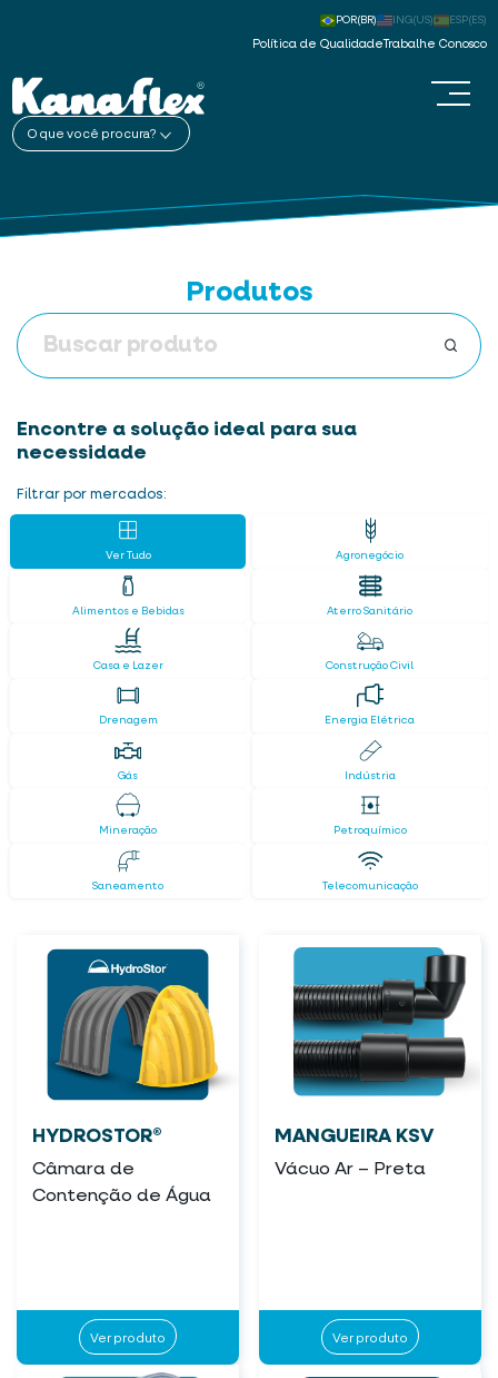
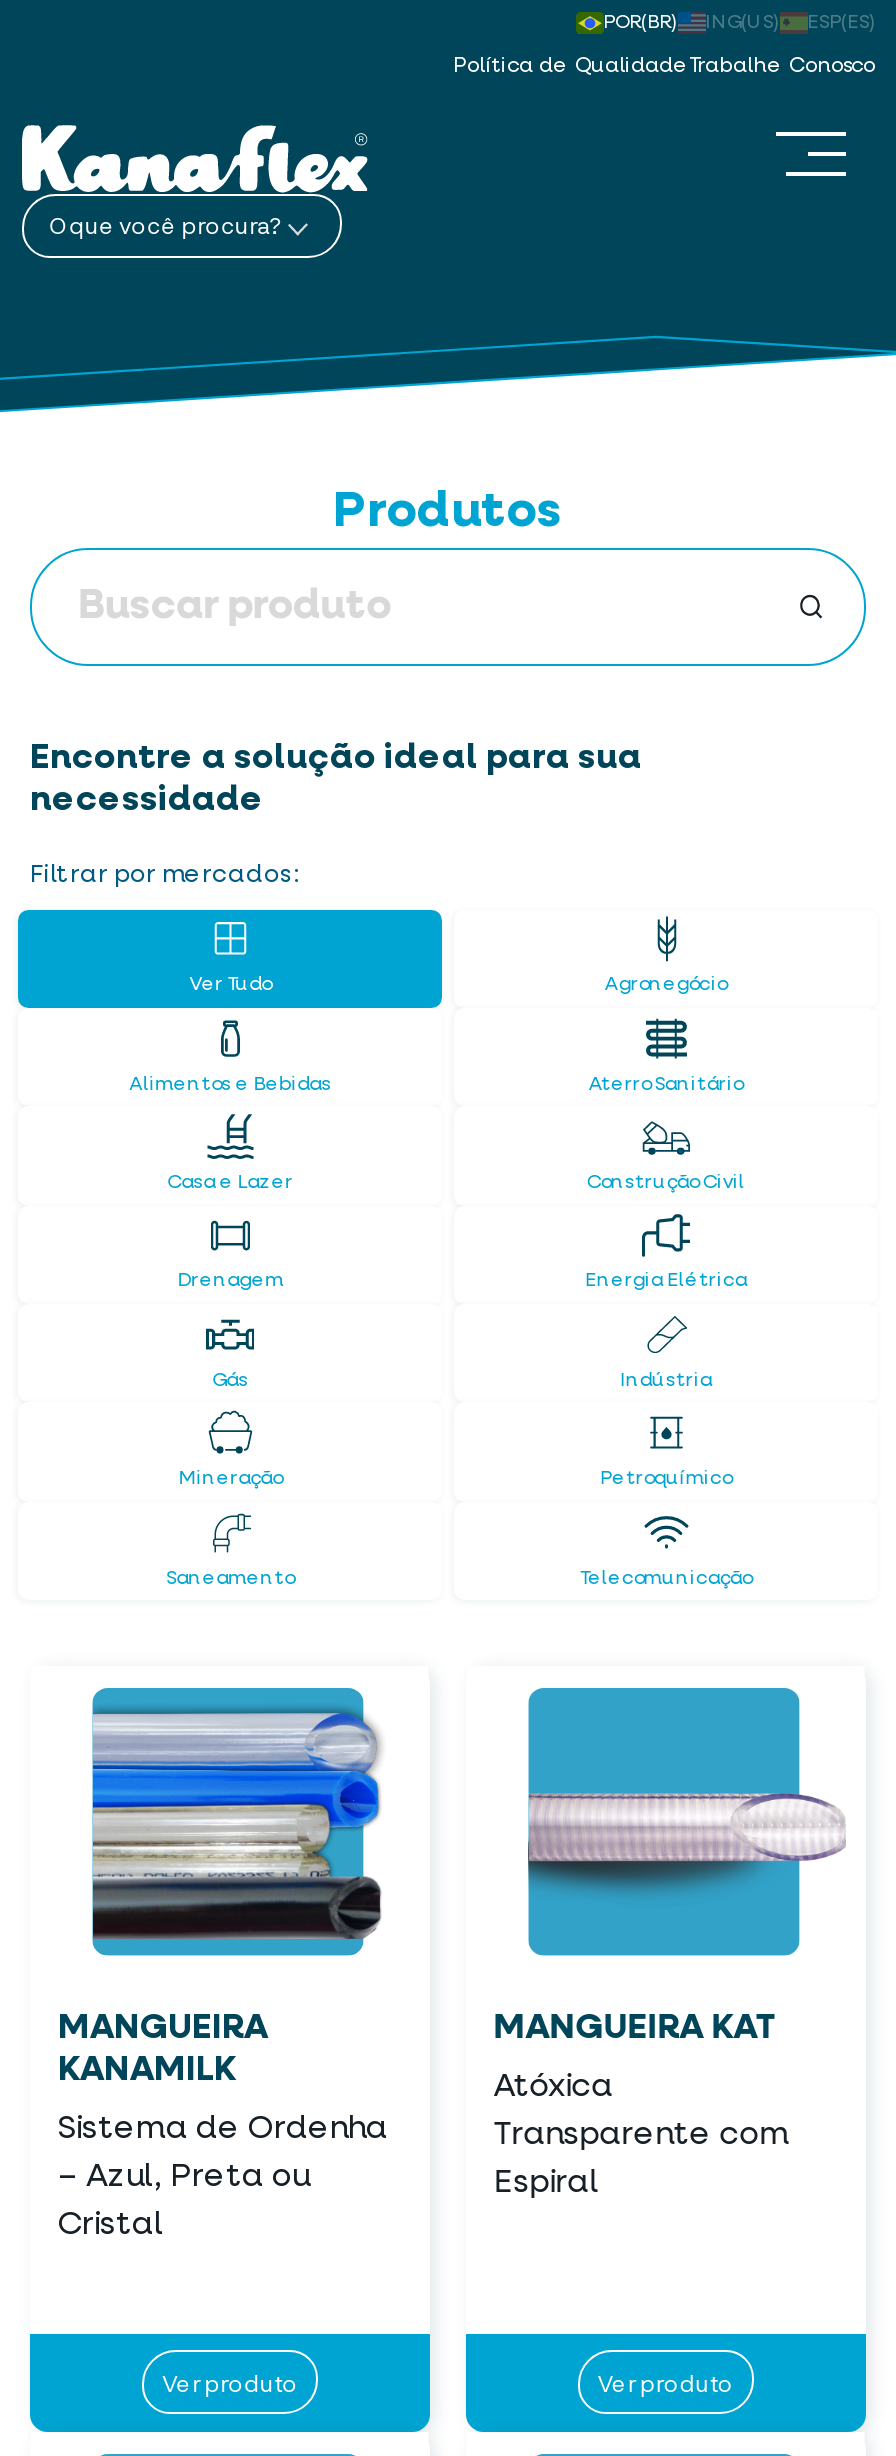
[32,948,223,1205] [image] | HYDROSTOR® | Câmara de | Contenção de Água -> [58,1686,396,2241] [image] | MANGUEIRA | KANAMILK | Sistema de Ordenha | – Azul, Preta ou | Cristal
[274,954,468,1178] [image] | MANGUEIRA KSV | Vácuo Ar – Preta -> [494,1702,846,2199] [image] | MANGUEIRA KAT | Atóxica | Transparente com | Espiral

